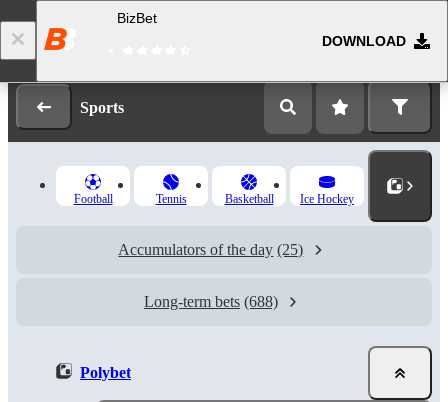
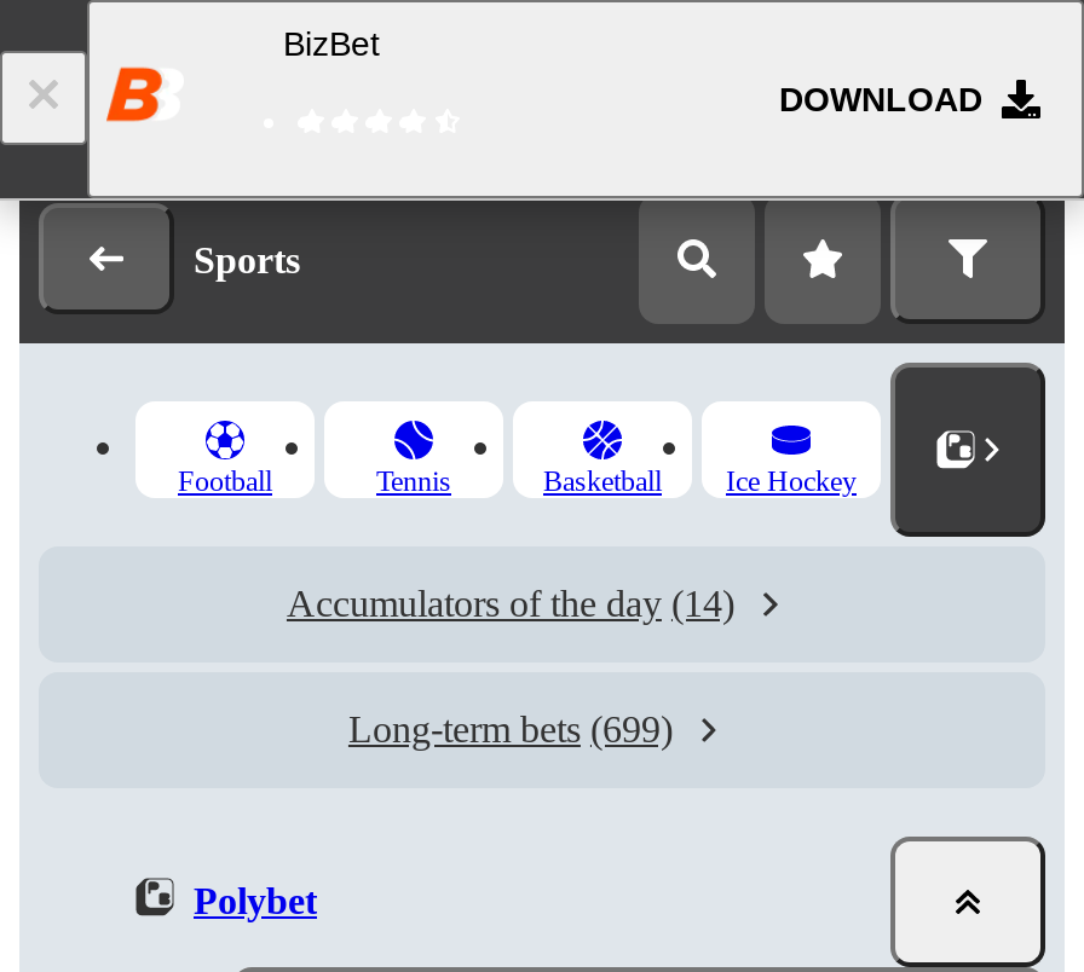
[118,241,303,258] Accumulators of the day (25) -> [287,583,734,624] Accumulators of the day (14)
[144,293,278,310] Long-term bets (688) -> [348,708,673,750] Long-term bets (699)

